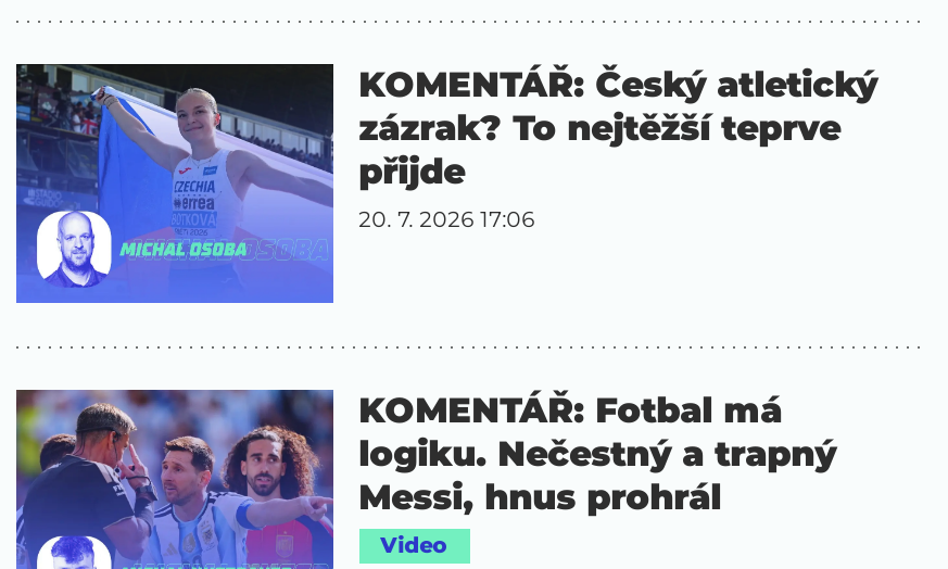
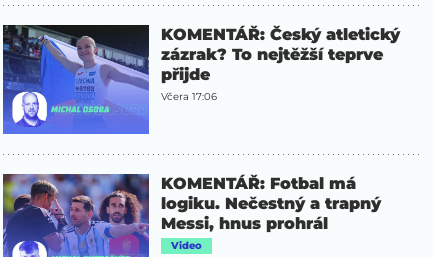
[359,206,534,234] 20. 7. 2026 17:06 -> [161,90,217,103] Včera 17:06

